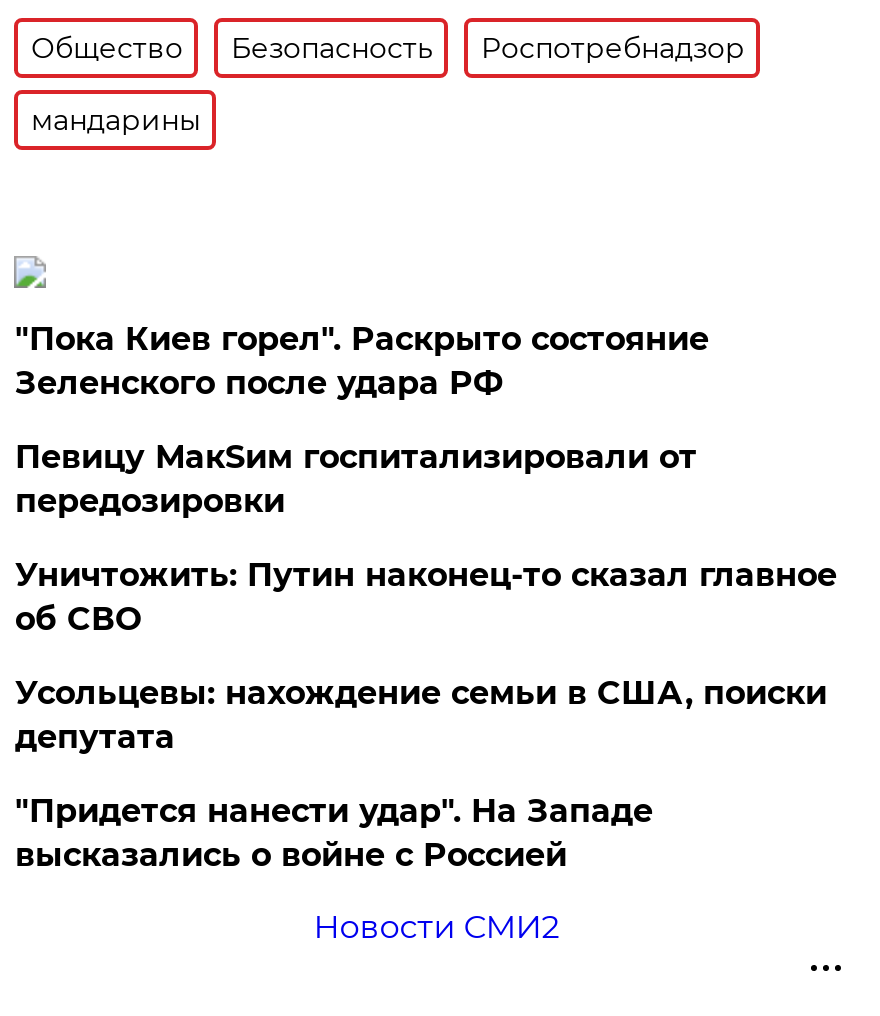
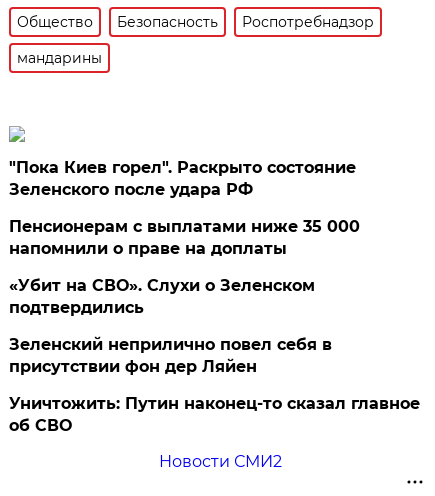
[15,438,697,520] Певицу МакSим госпитализировали от | передозировки -> [9,217,360,376] Пенсионерам с выплатами ниже 35 000 | напомнили о праве на доплаты | «Убит на СВО». Слухи о Зеленском | подтвердились | Зеленский неприлично повел cебя в | присутствии фон дер Ляйен
moved [15,556,837,638] -> [9,394,420,435]: Уничтожить: Путин наконец-то сказал главное | об СВО
[15,674,827,874] Усольцевы: нахождение семьи в США, поиски | депутата | "Придется нанести удар". На Западе | высказались о войне с Россией -> none

